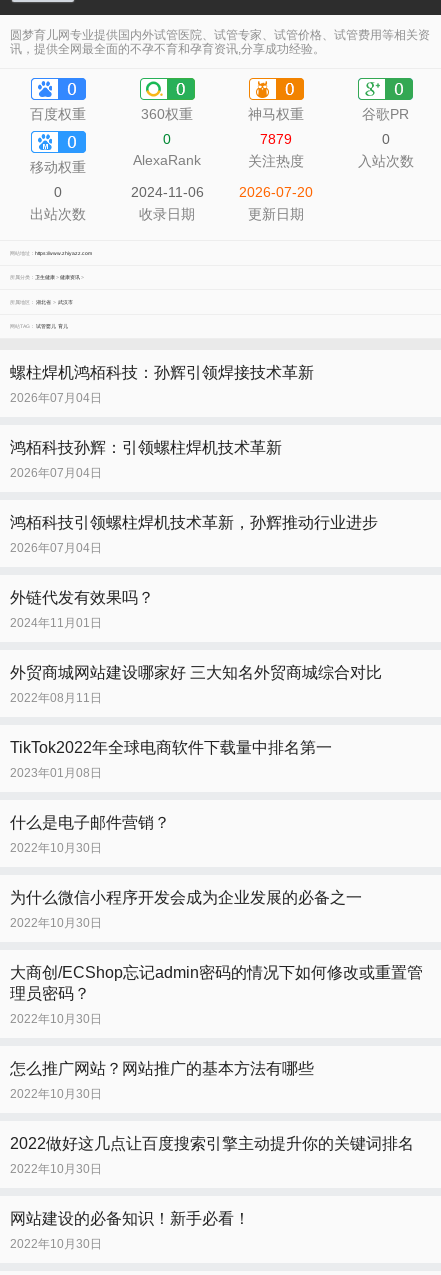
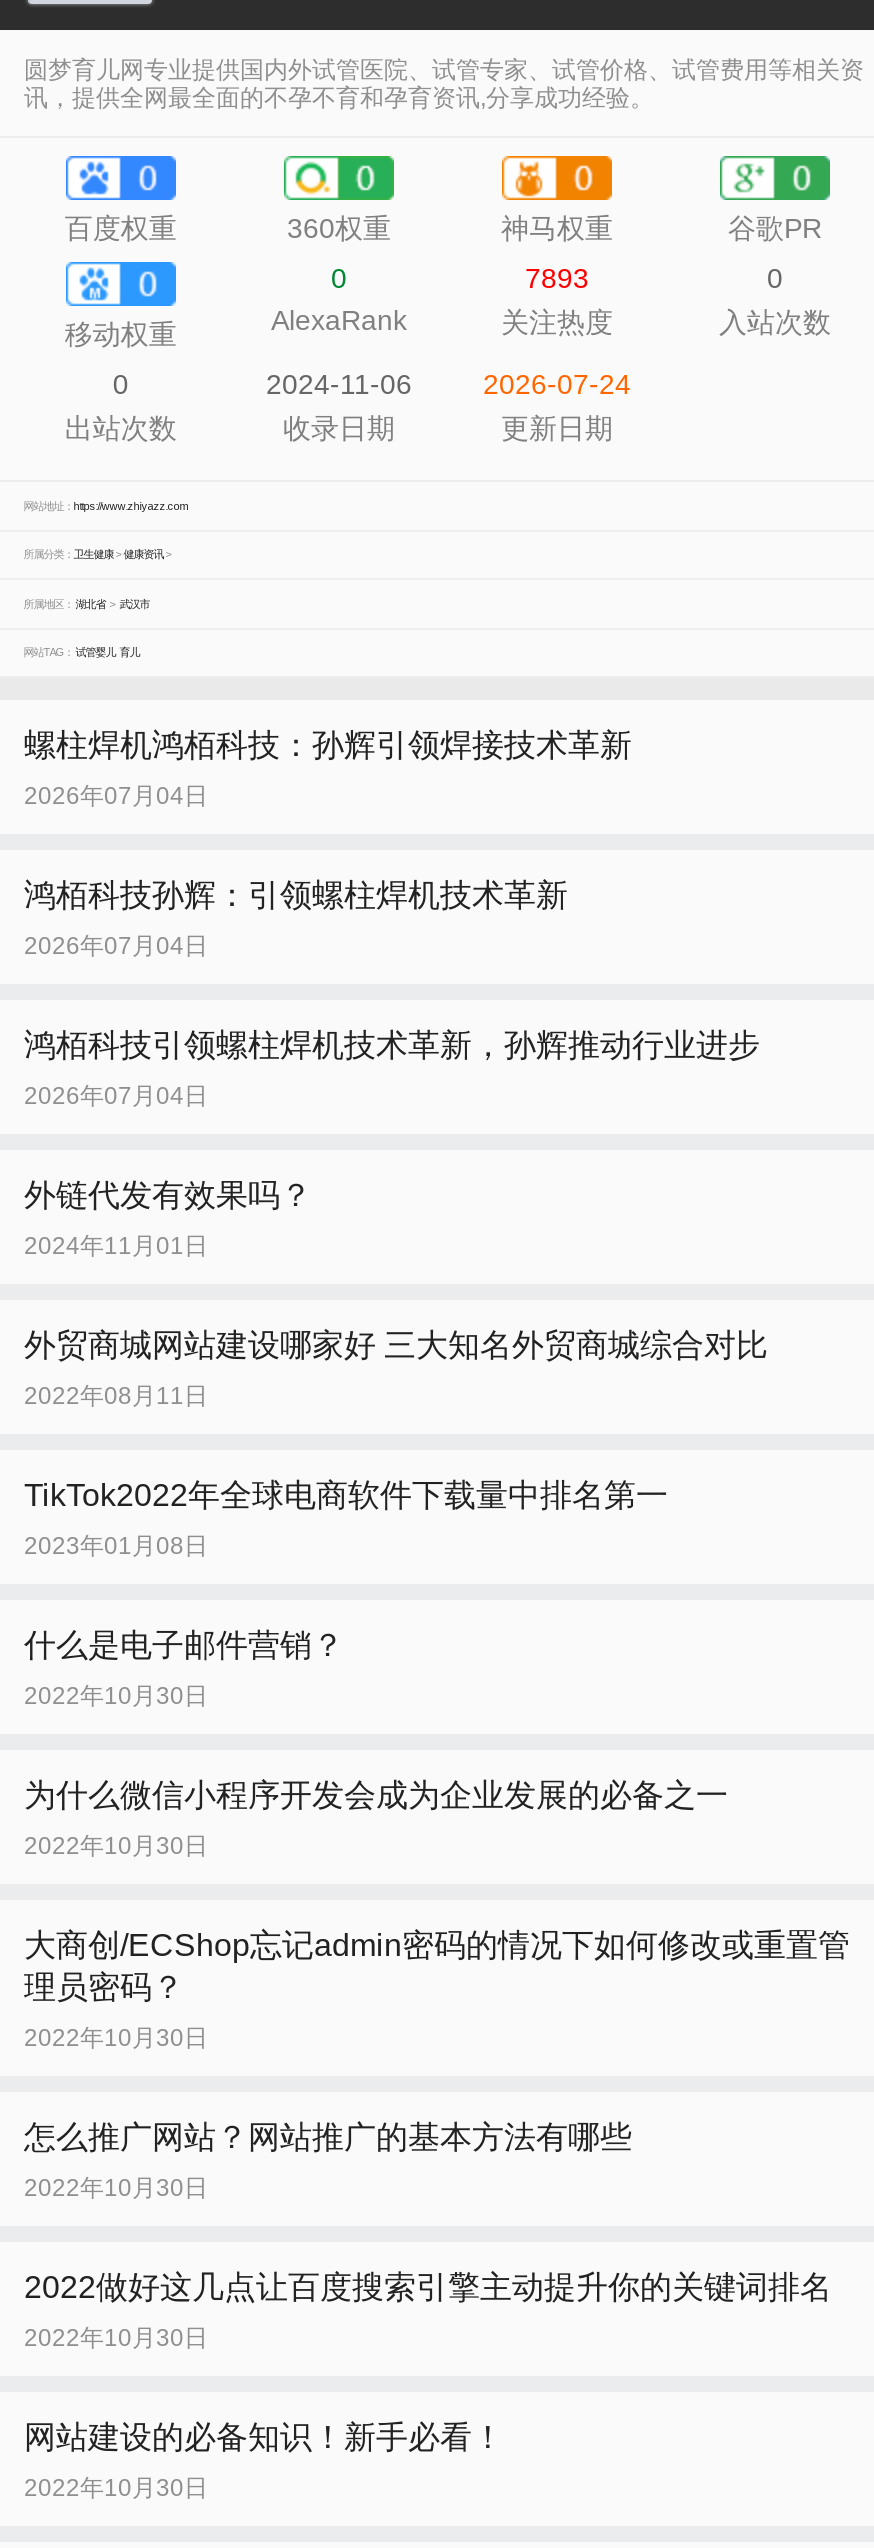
[260,131,292,147] 7879 -> [525,262,589,294] 7893
[239,184,313,200] 2026-07-20 -> [483,369,631,401] 2026-07-24

